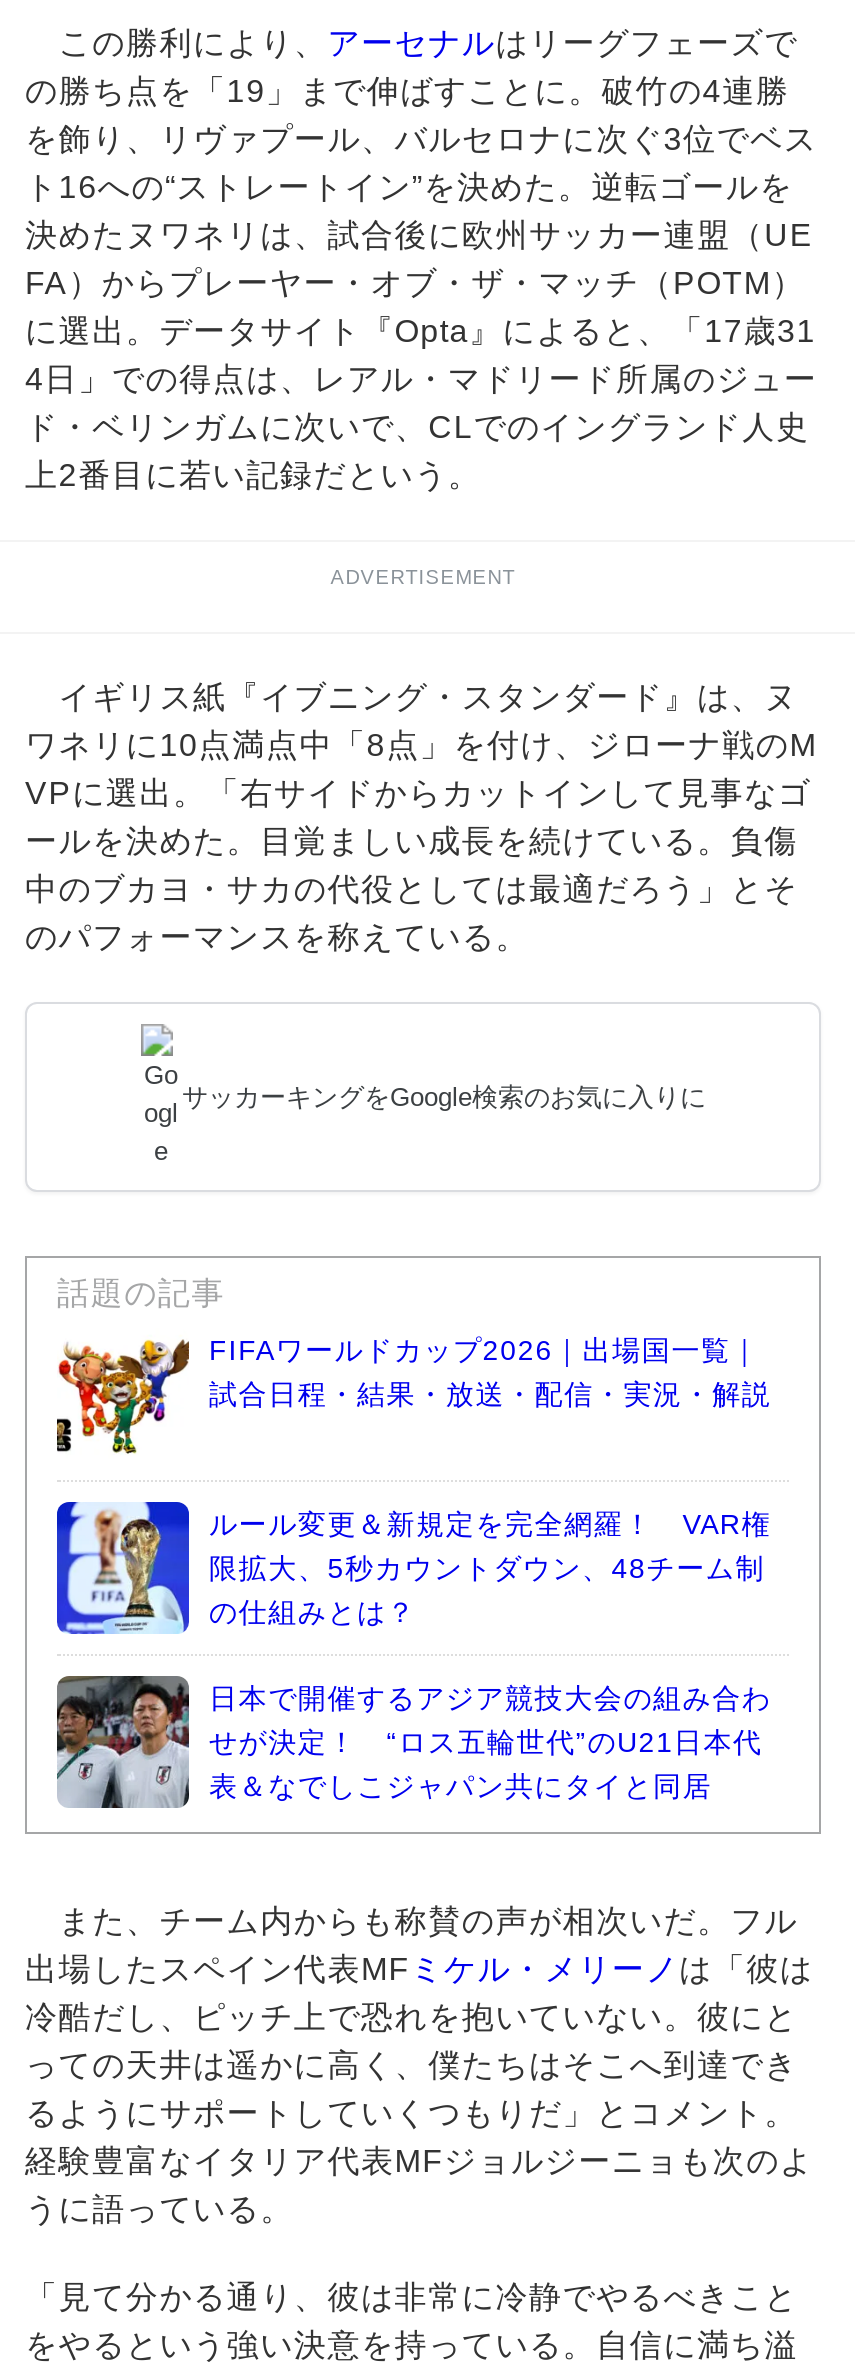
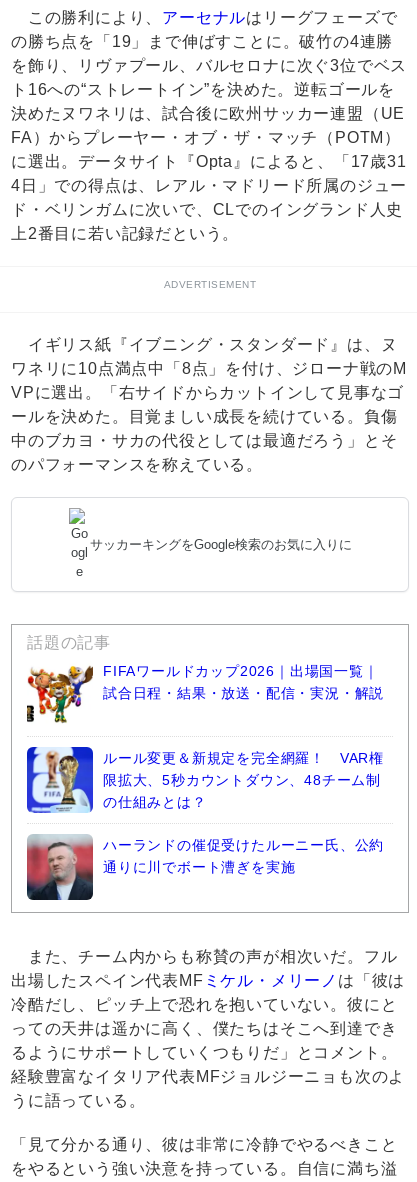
[55,1674,771,1810] [image] | 日本で開催するアジア競技大会の組み合わ | せが決定！ “ロス五輪世代”のU21日本代 | 表＆なでしこジャパン共にタイと同居 -> [26,834,384,901] [image] | ハーランドの催促受けたルーニー氏、公約 | 通りに川でボート漕ぎを実施

